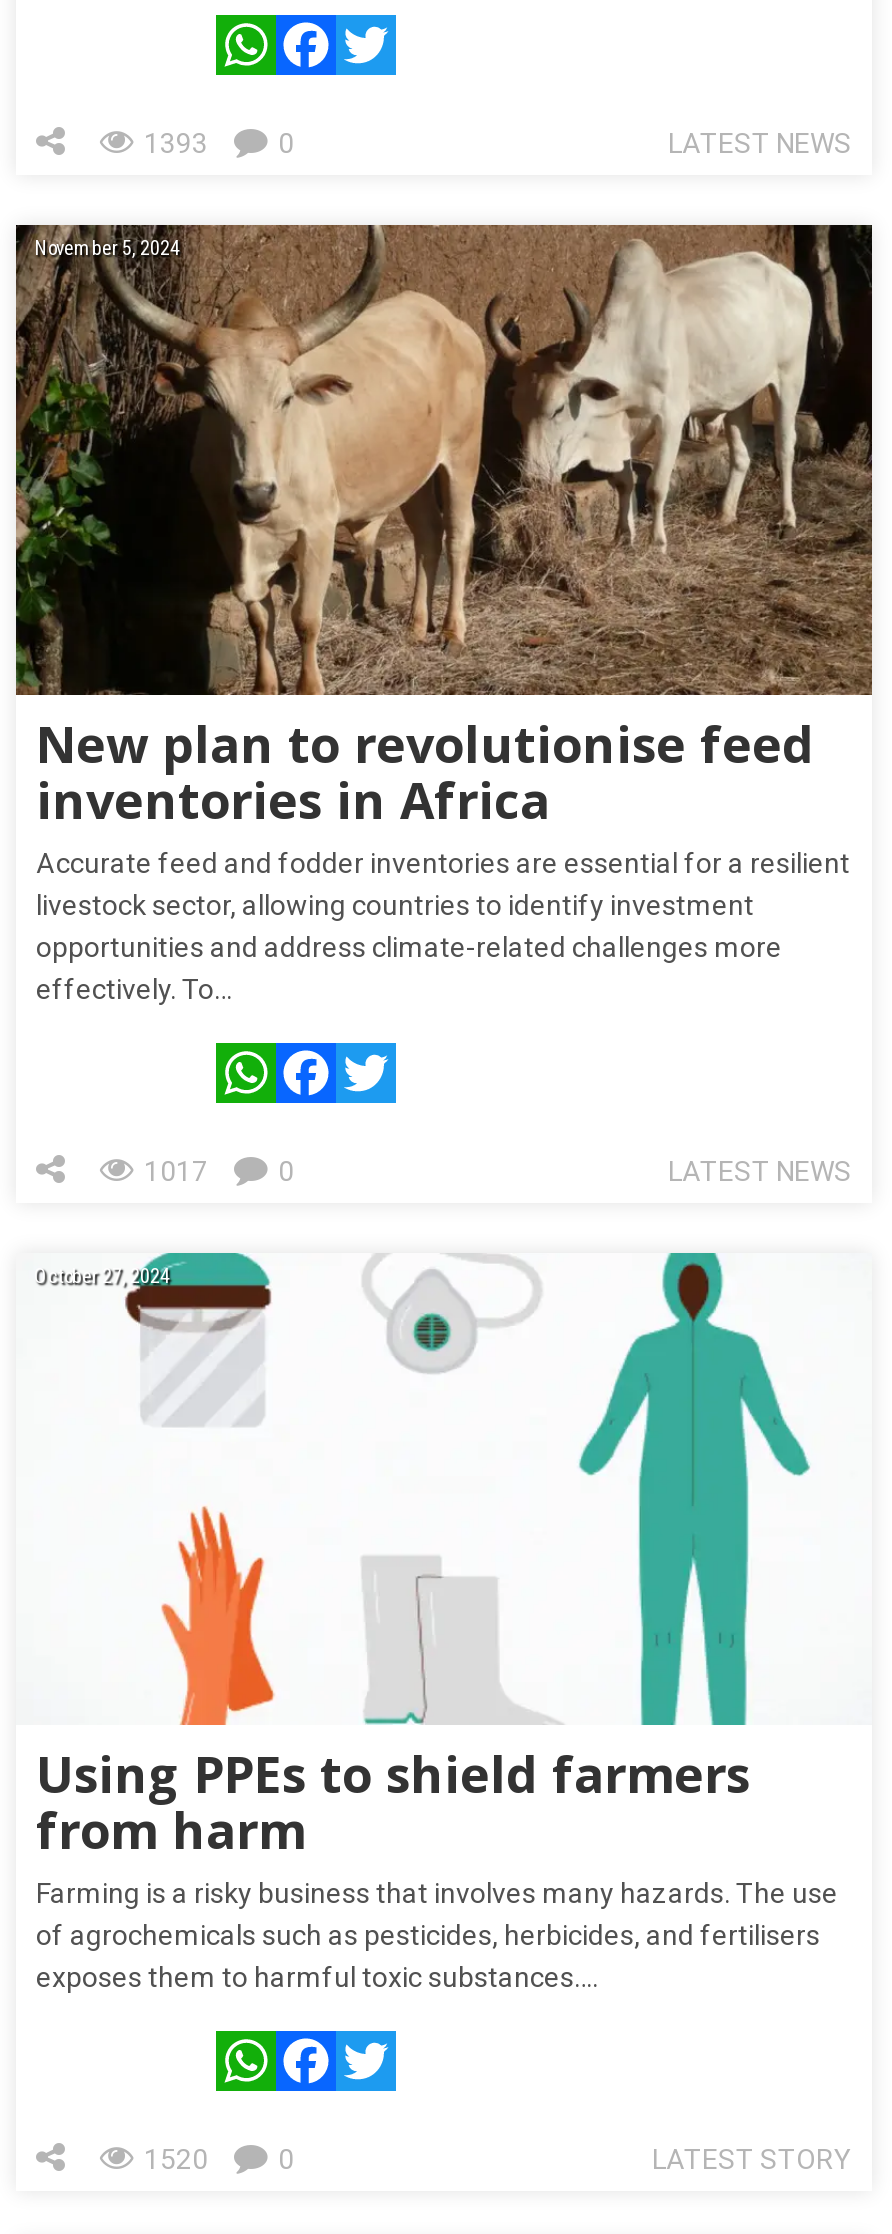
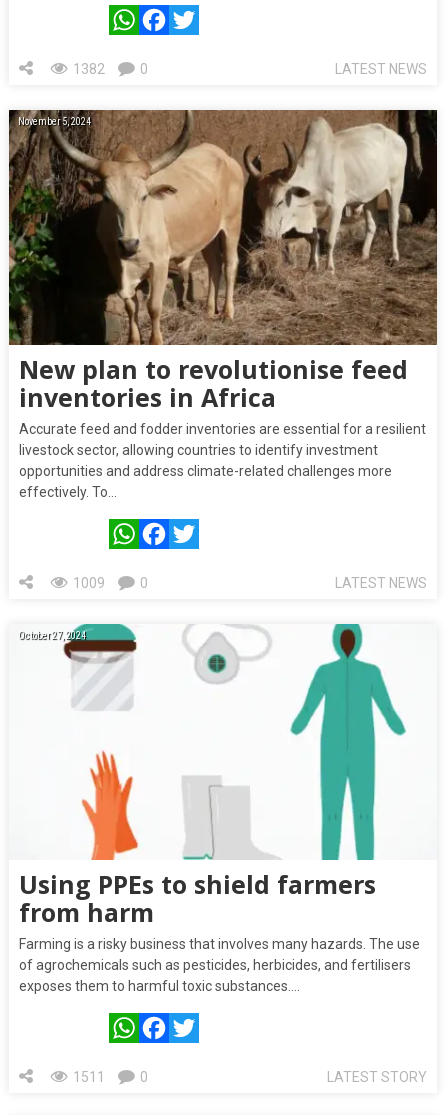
[144,127,208,159] 1393 -> [73,61,105,77] 1382
[144,1155,208,1187] 1017 -> [73,575,105,591] 1009
[144,2142,208,2174] 1520 -> [73,1069,105,1085] 1511

